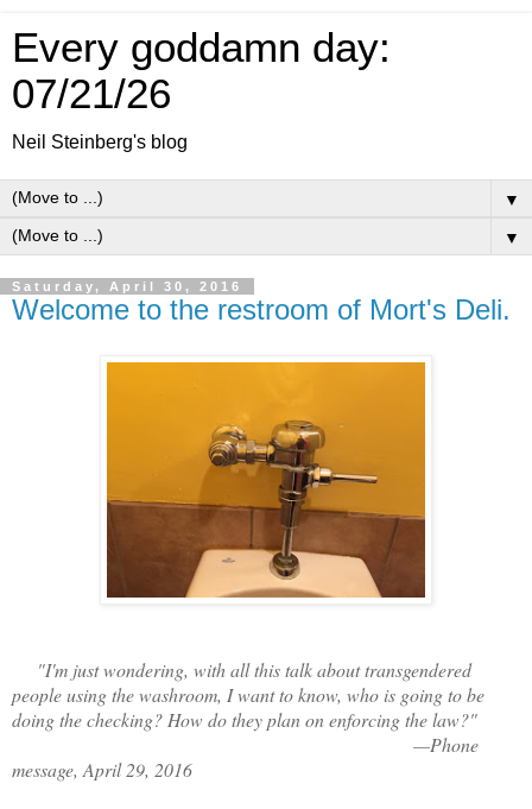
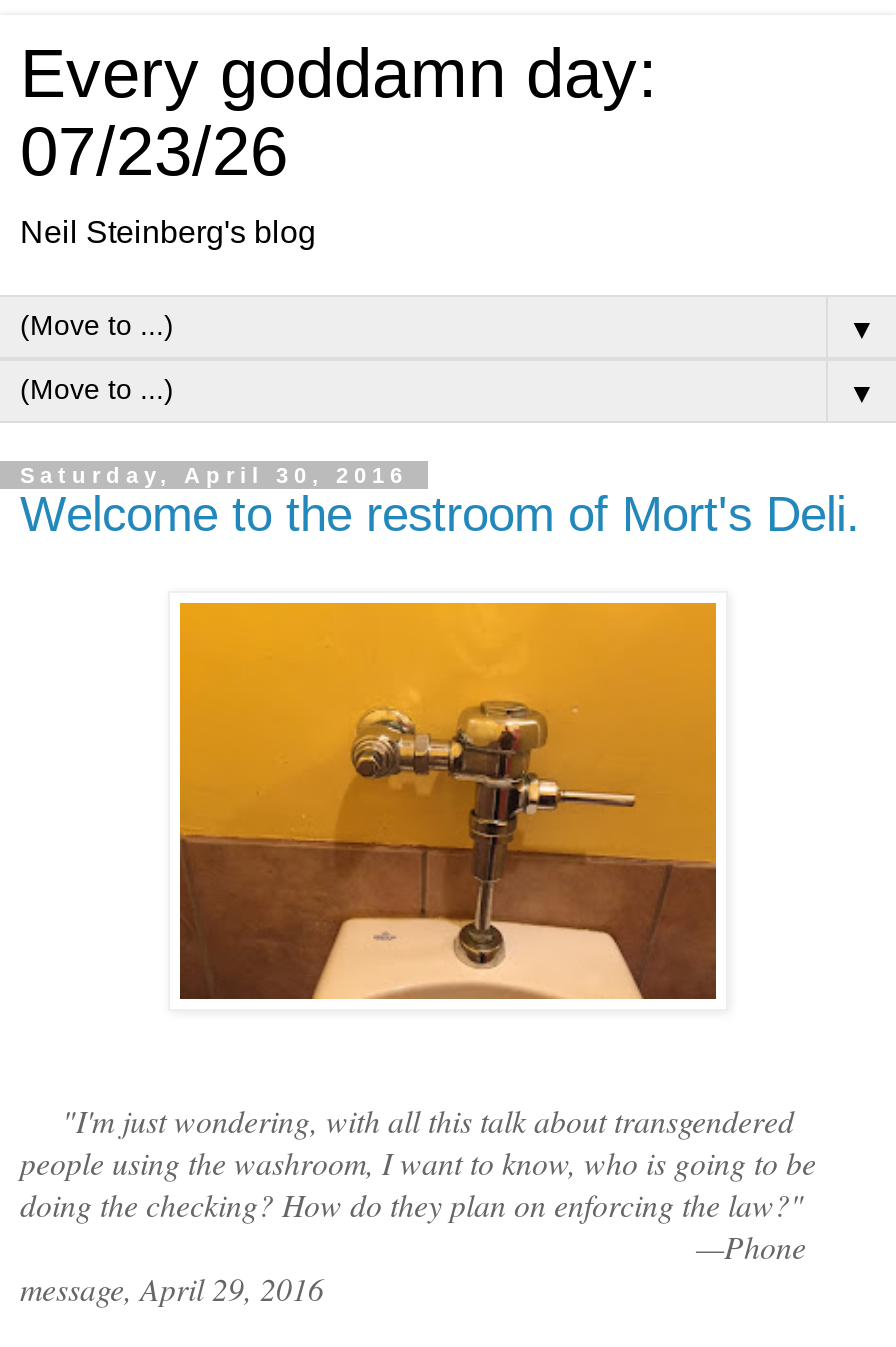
[12,71,171,116] 07/21/26 -> [20,113,288,189] 07/23/26

